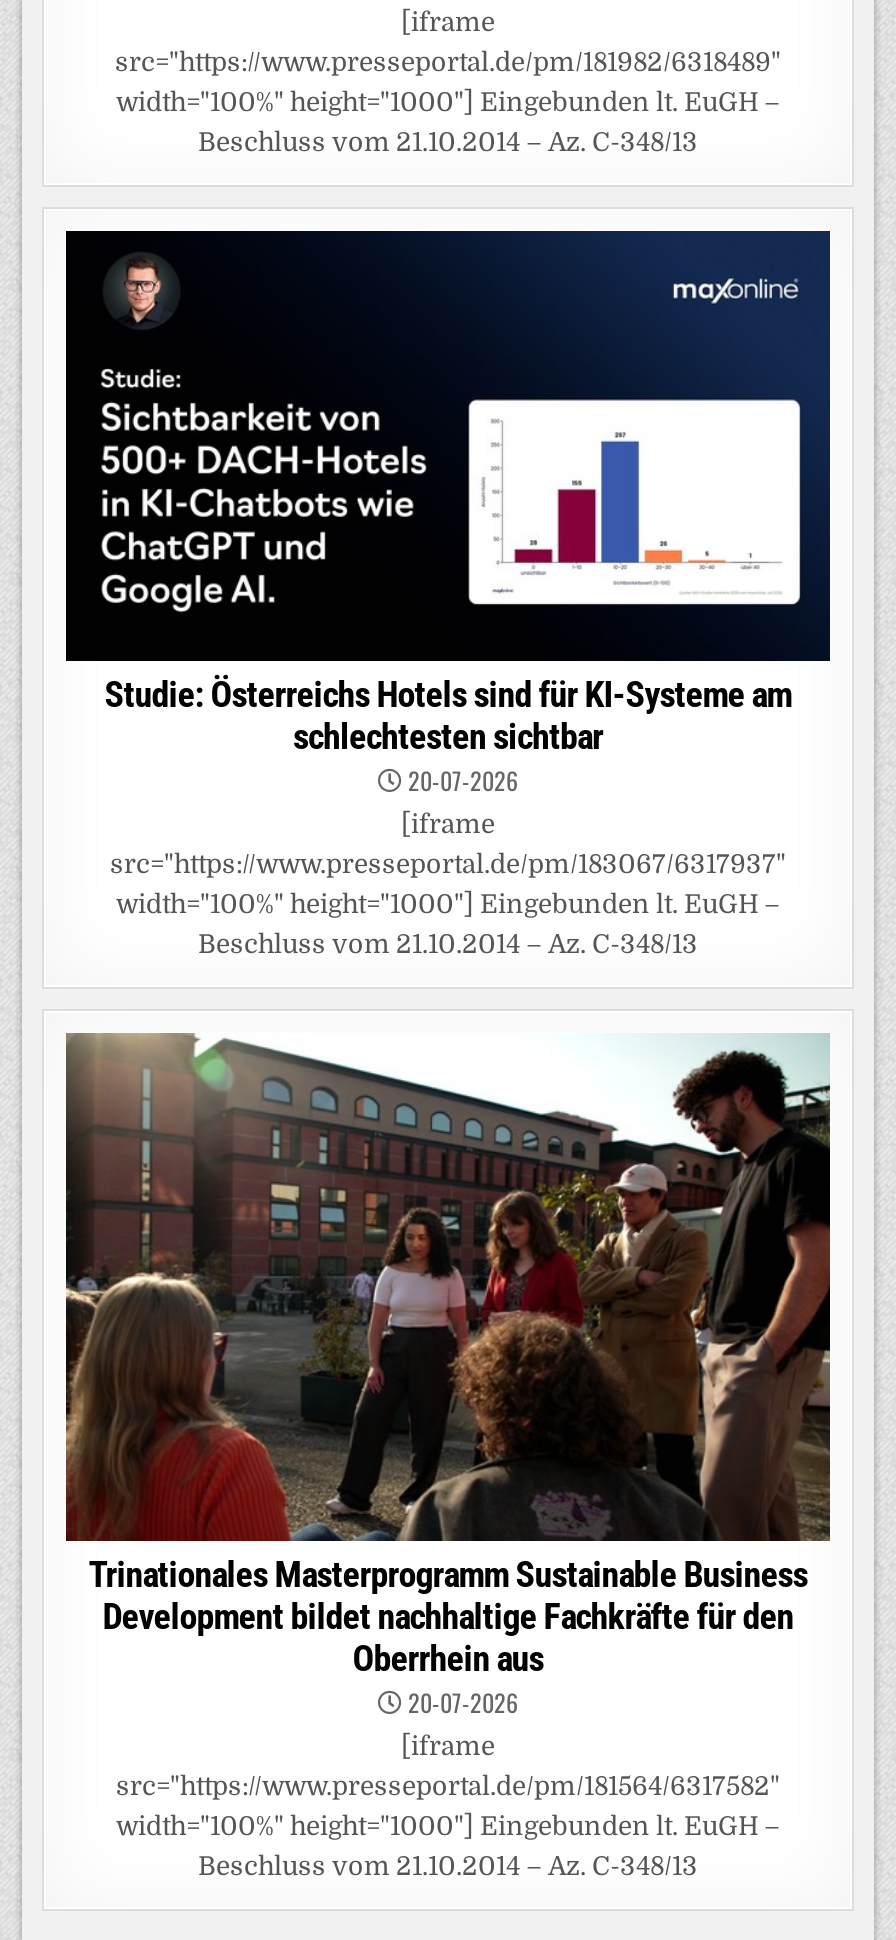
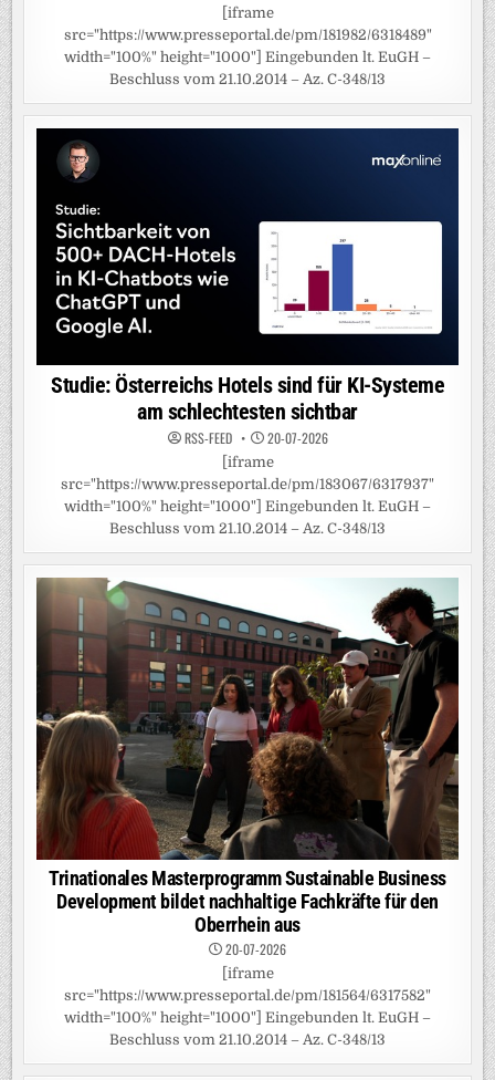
[104,672,792,756] Studie: Österreichs Hotels sind für KI-Systeme am | schlechtesten sichtbar -> [51,372,444,447] Studie: Österreichs Hotels sind für KI-Systeme | am schlechtesten sichtbar | RSS-FEED

